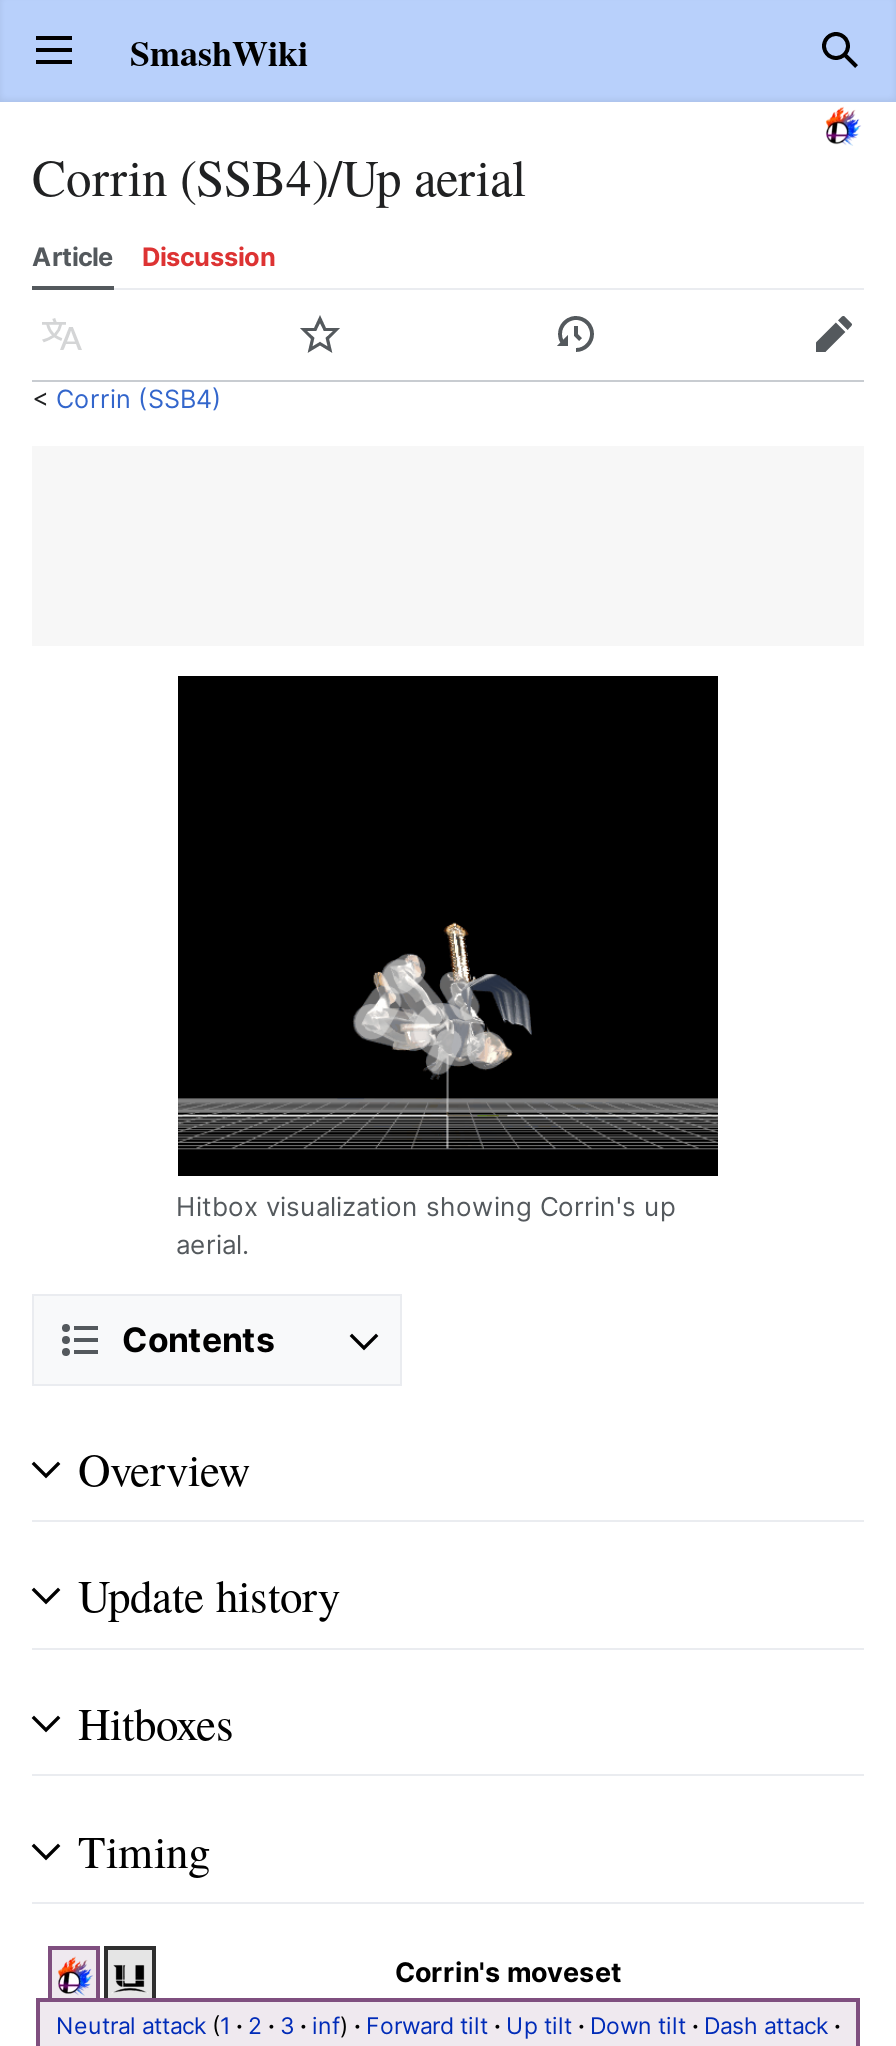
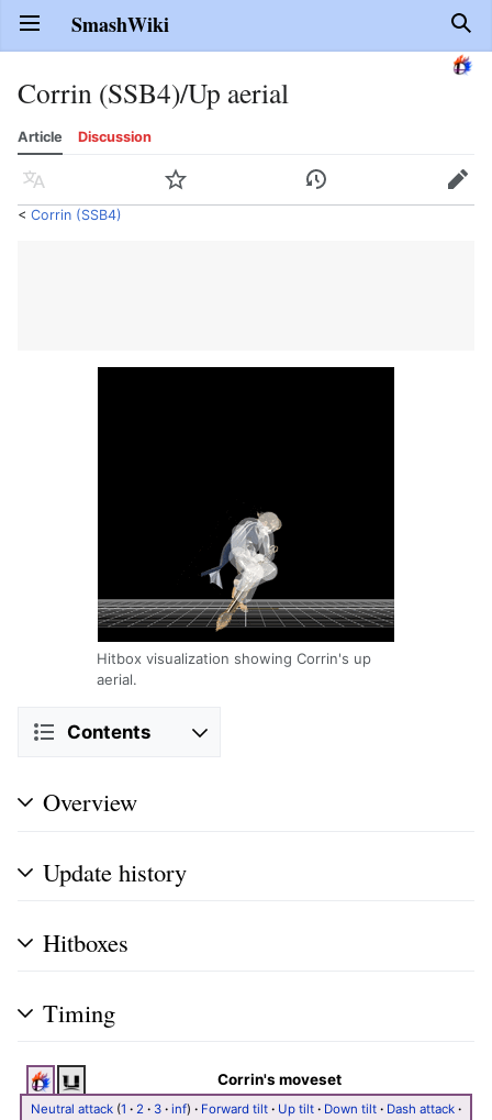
[352,922,532,1154] [image] -> [194,503,291,632] [image]

